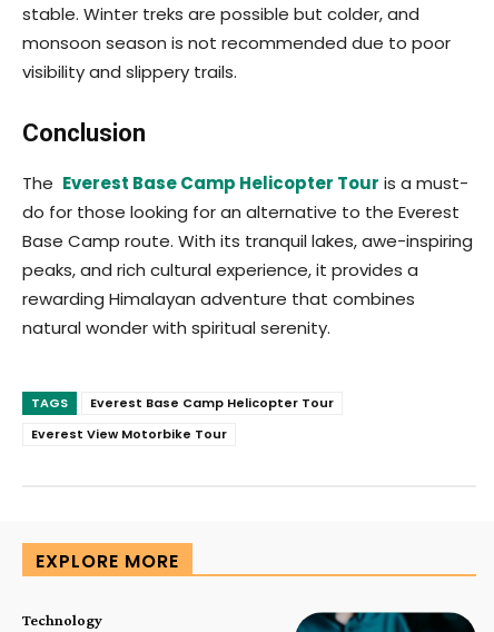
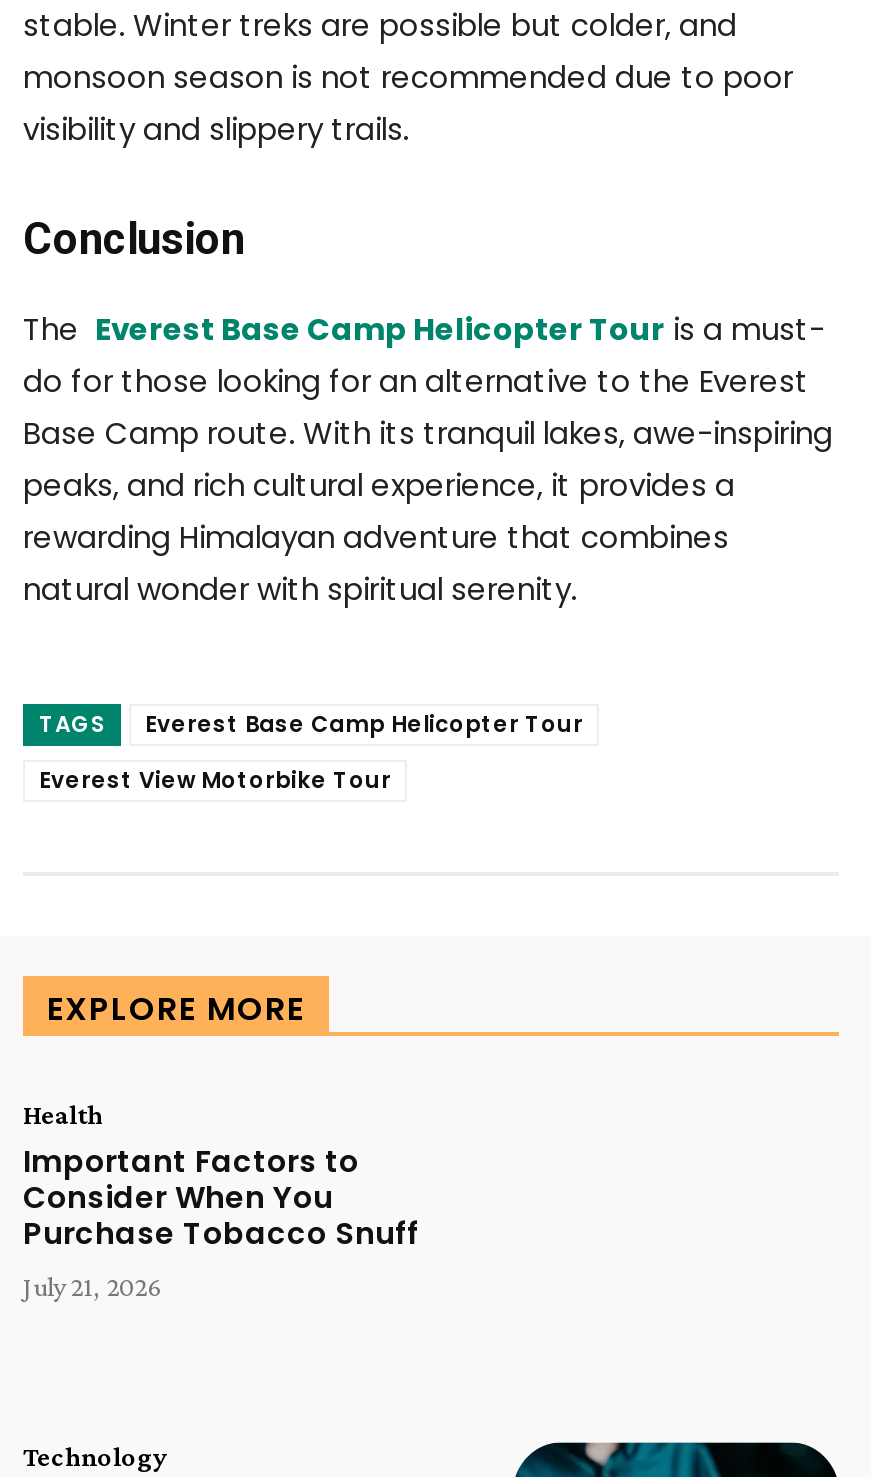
none -> [23,1099,419,1303] Health | Important Factors to | Consider When You | Purchase Tobacco Snuff | July 21, 2026

